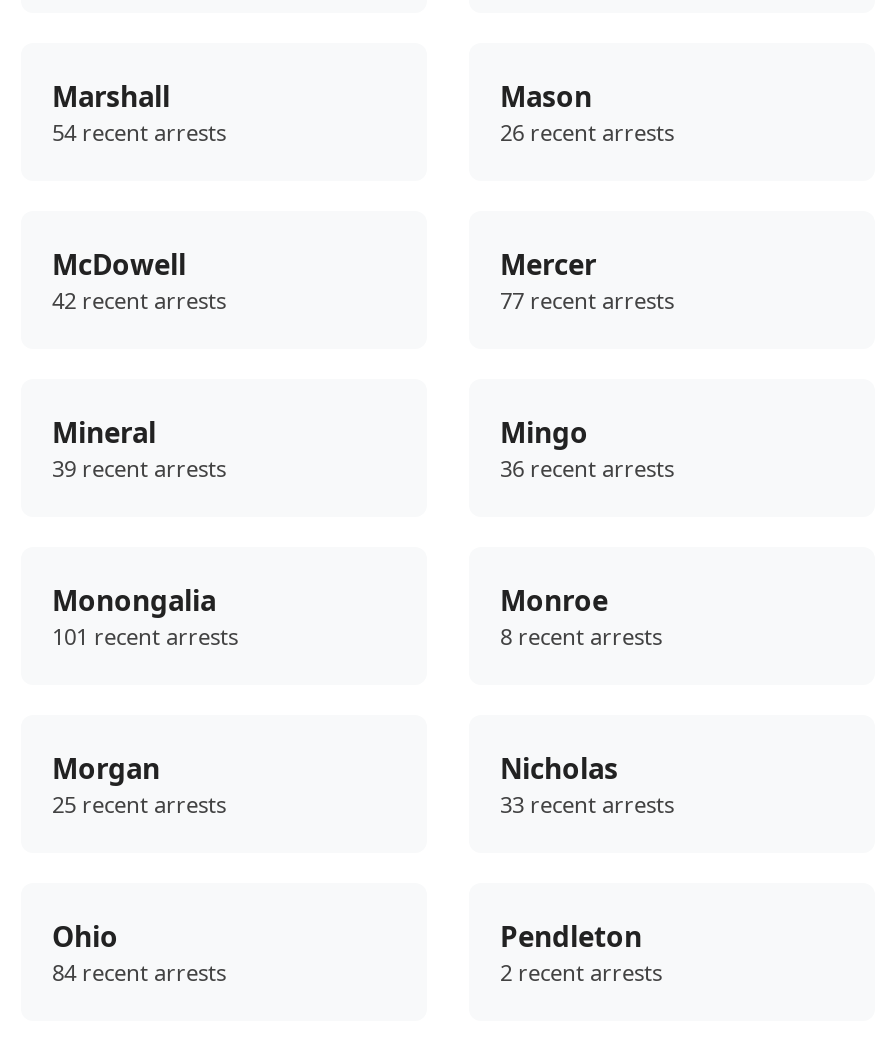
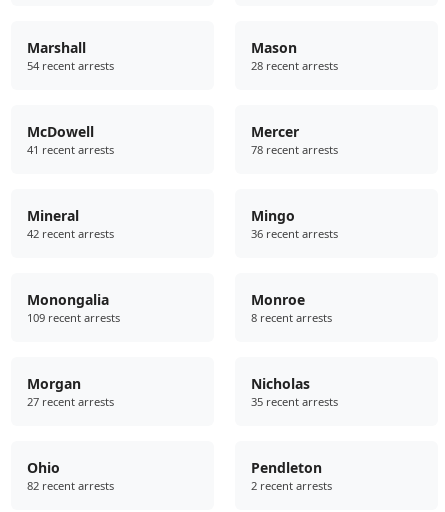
[500,116,674,146] 26 recent arrests -> [250,58,337,73] 28 recent arrests
moved [52,284,226,314] -> [26,226,113,241]: 42 recent arrests
none -> [26,142,113,157] 41 recent arrests
[500,284,674,314] 77 recent arrests -> [250,142,337,157] 78 recent arrests
[52,452,226,482] 39 recent arrests -> none
[52,620,238,650] 101 recent arrests -> [26,310,119,325] 109 recent arrests
[52,788,226,818] 25 recent arrests -> [26,394,113,409] 27 recent arrests
[500,788,674,818] 33 recent arrests -> [250,394,337,409] 35 recent arrests
[52,956,226,986] 84 recent arrests -> [26,478,113,493] 82 recent arrests

